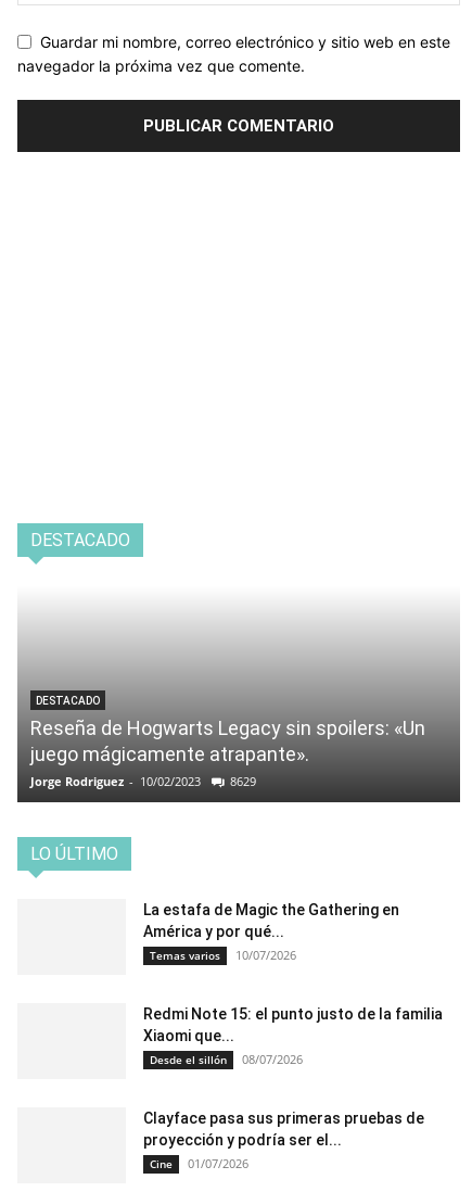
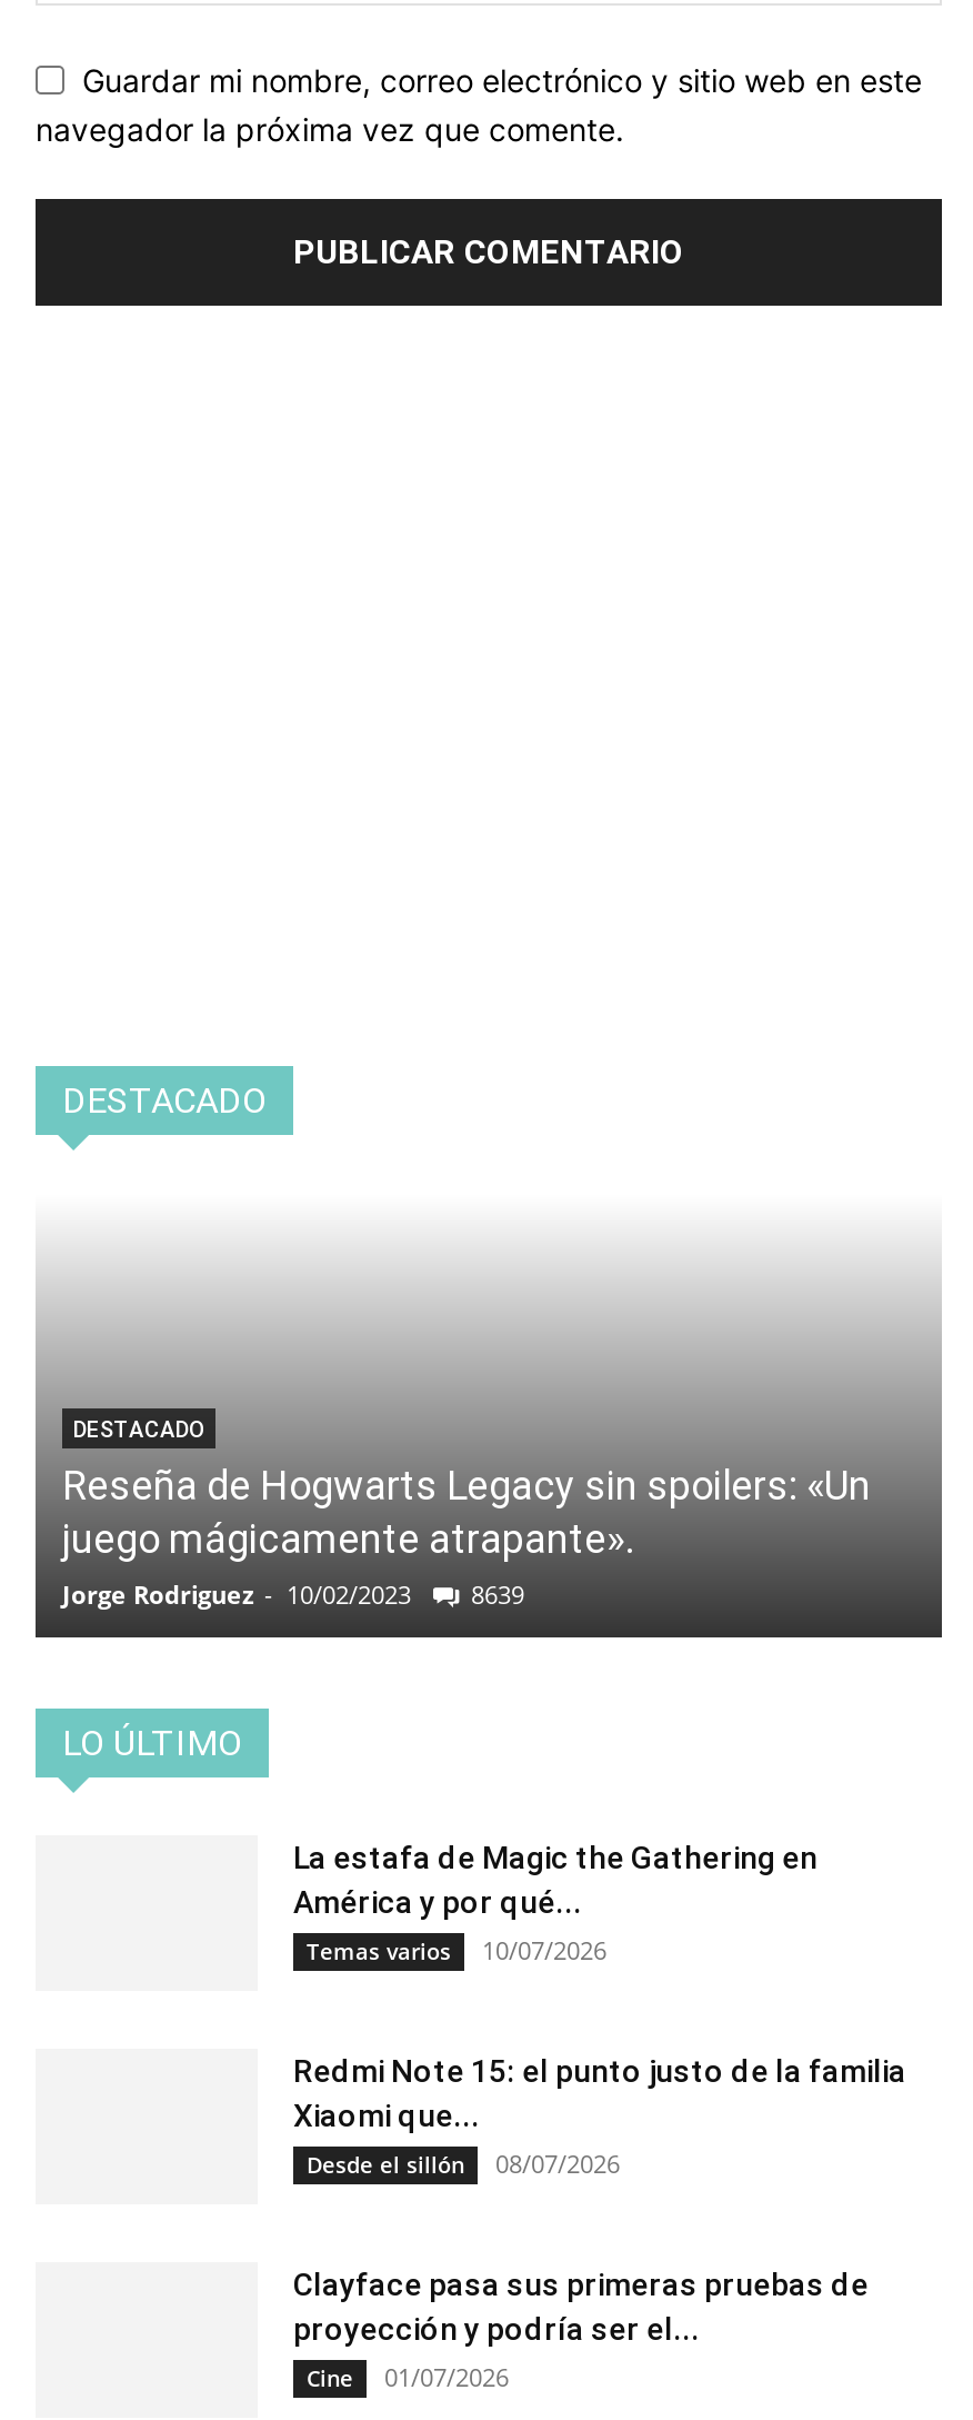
[30,773,256,790] Jorge Rodriguez - 10/02/2023 8629 -> [62,1578,524,1612] Jorge Rodriguez - 10/02/2023 8639

